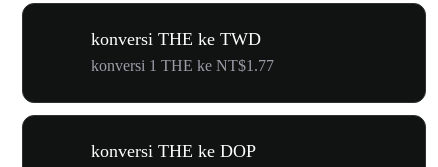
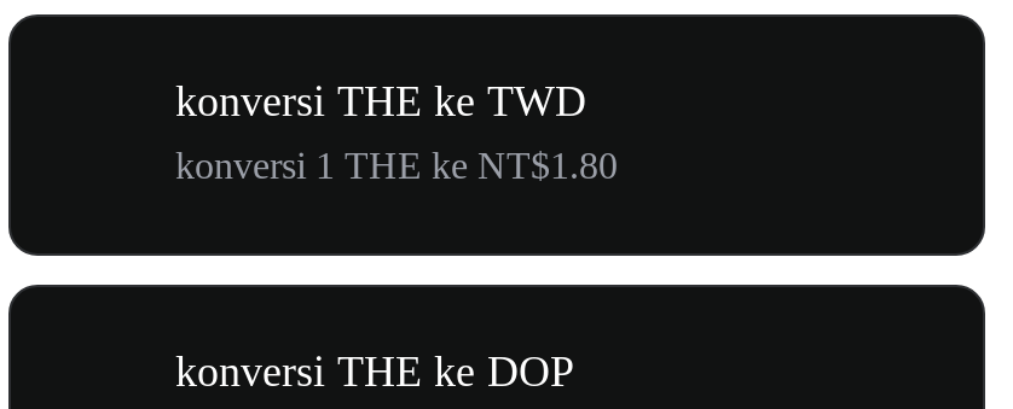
[91,57,274,74] konversi 1 THE ke NT$1.77 -> [175,144,618,185] konversi 1 THE ke NT$1.80

